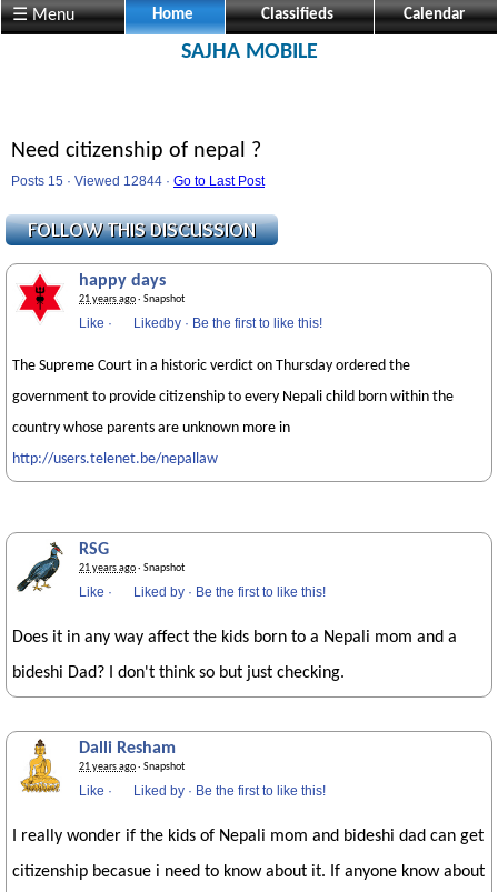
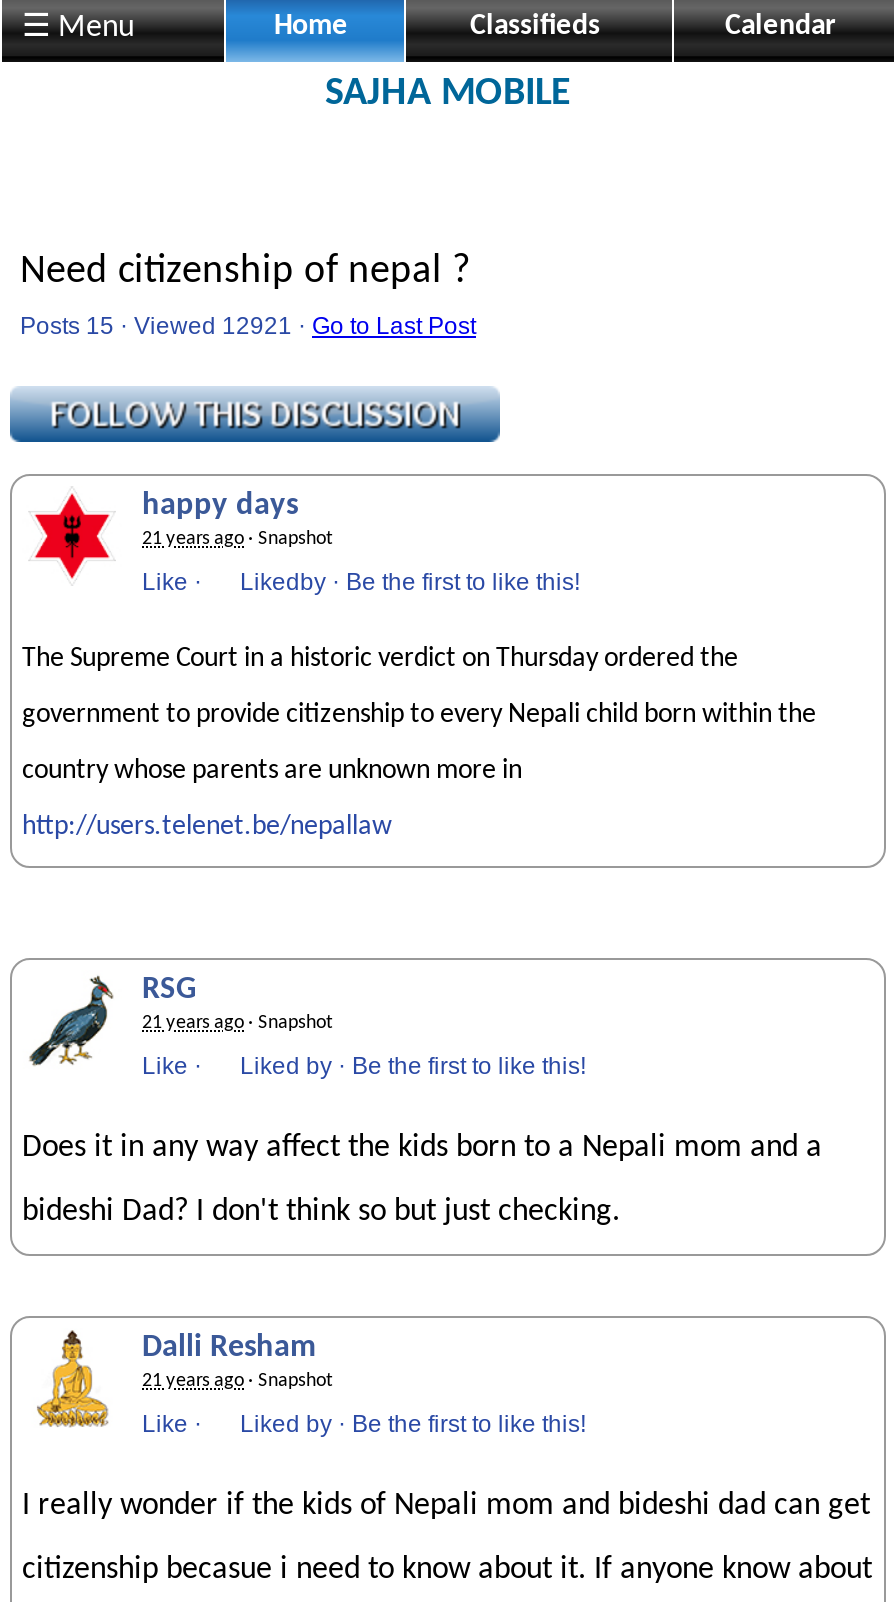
[11,173,265,189] Posts 15 · Viewed 12844 · Go to Last Post -> [20,312,476,340] Posts 15 · Viewed 12921 · Go to Last Post

